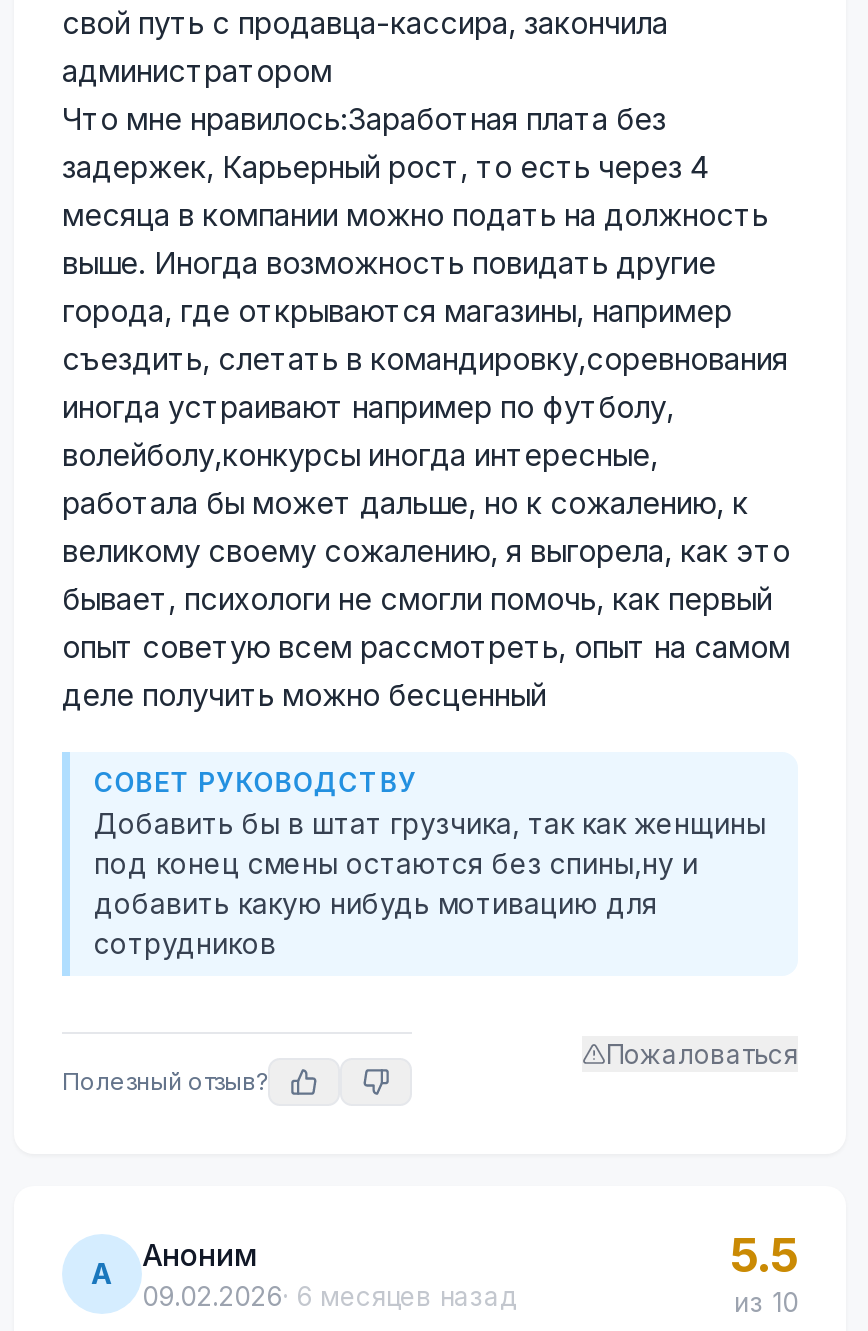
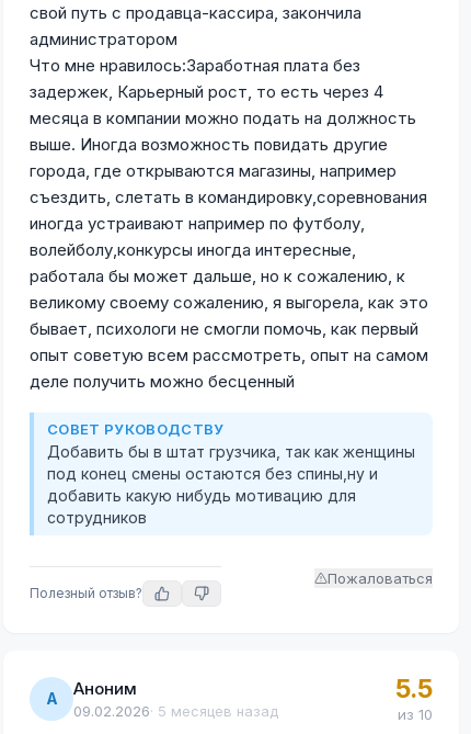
[142,1281,516,1313] 09.02.2026 · 6 месяцев назад -> [73,703,278,720] 09.02.2026 · 5 месяцев назад

